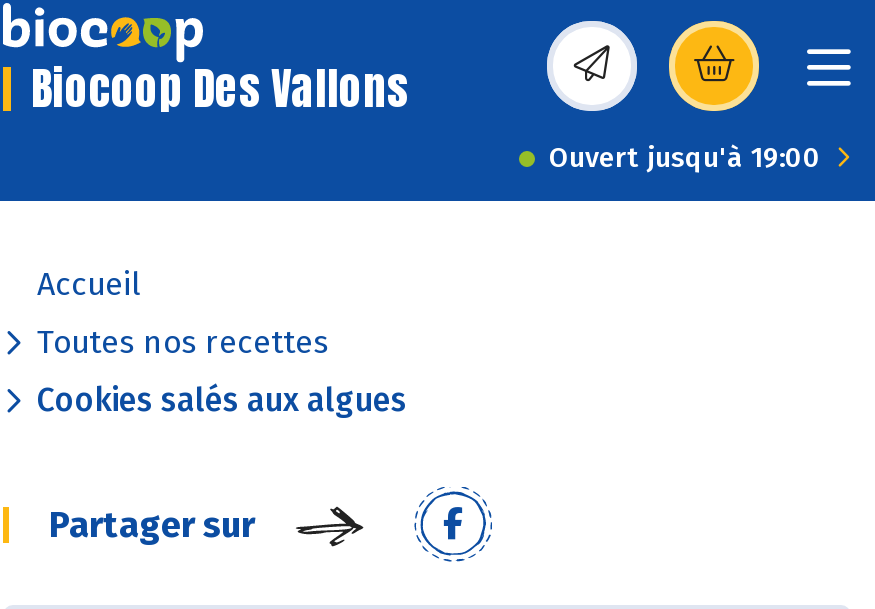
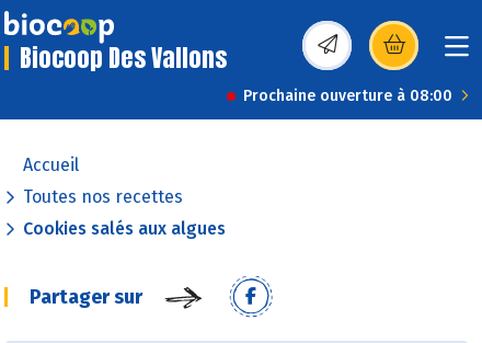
[549,141,821,175] Ouvert jusqu'à 19:00 -> [243,87,452,105] Prochaine ouverture à 08:00

